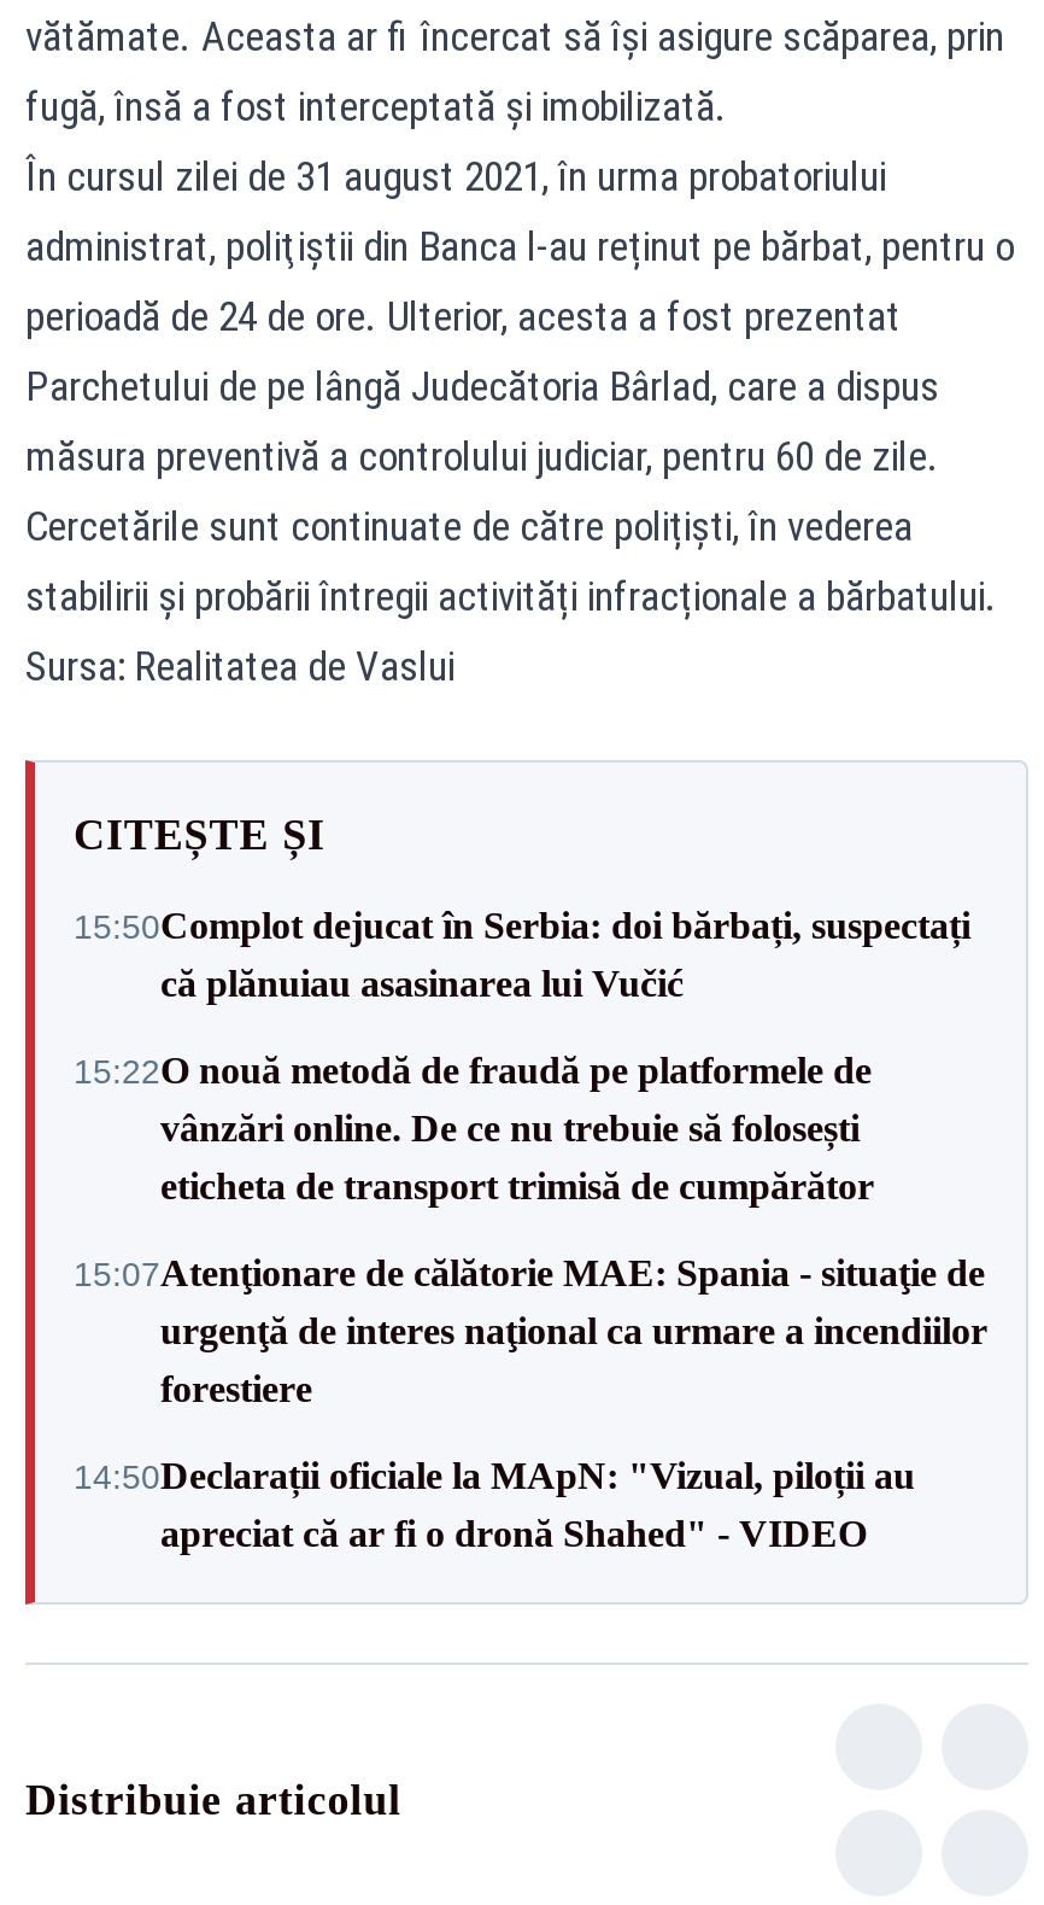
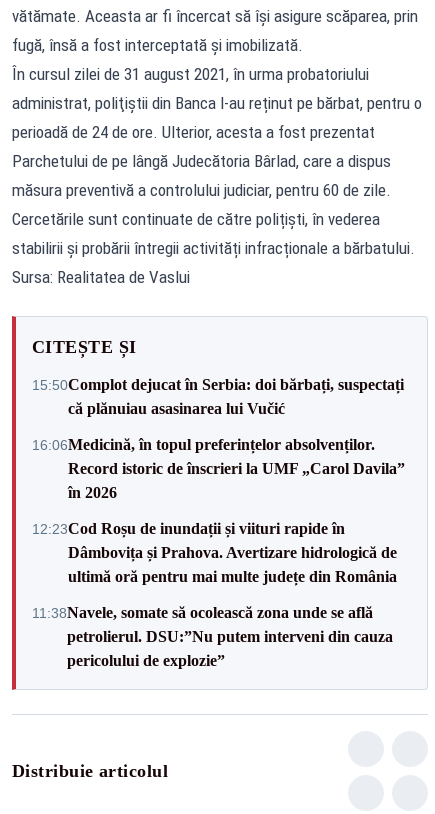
[74,1050,874,1206] 15:22O nouă metodă de fraudă pe platformele de | vânzări online. De ce nu trebuie să folosești | eticheta de transport trimisă de cumpărător -> [32,435,405,500] 16:06Medicină, în topul preferințelor absolvenților. | Record istoric de înscrieri la UMF „Carol Davila” | în 2026
[74,1252,987,1409] 15:07Atenţionare de călătorie MAE: Spania - situaţie de | urgenţă de interes naţional ca urmare a incendiilor | forestiere -> [32,519,397,584] 12:23Cod Roșu de inundații și viituri rapide în | Dâmbovița și Prahova. Avertizare hidrologică de | ultimă oră pentru mai multe județe din România
[74,1455,915,1554] 14:50Declarații oficiale la MApN: "Vizual, piloții au | apreciat că ar fi o dronă Shahed" - VIDEO -> [32,603,393,668] 11:38Navele, somate să ocolească zona unde se află | petrolierul. DSU:”Nu putem interveni din cauza | pericolului de explozie”

